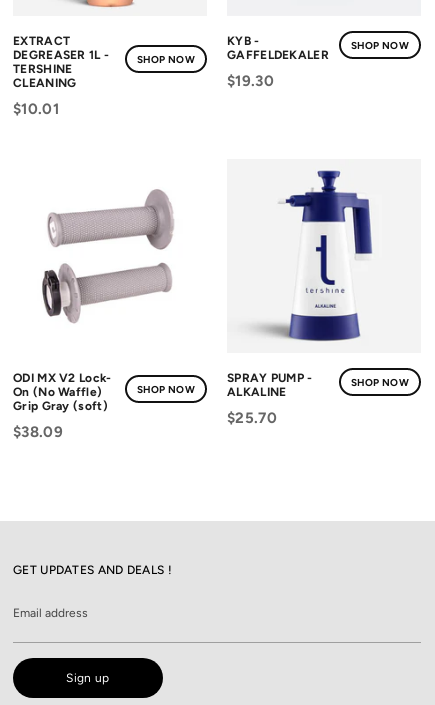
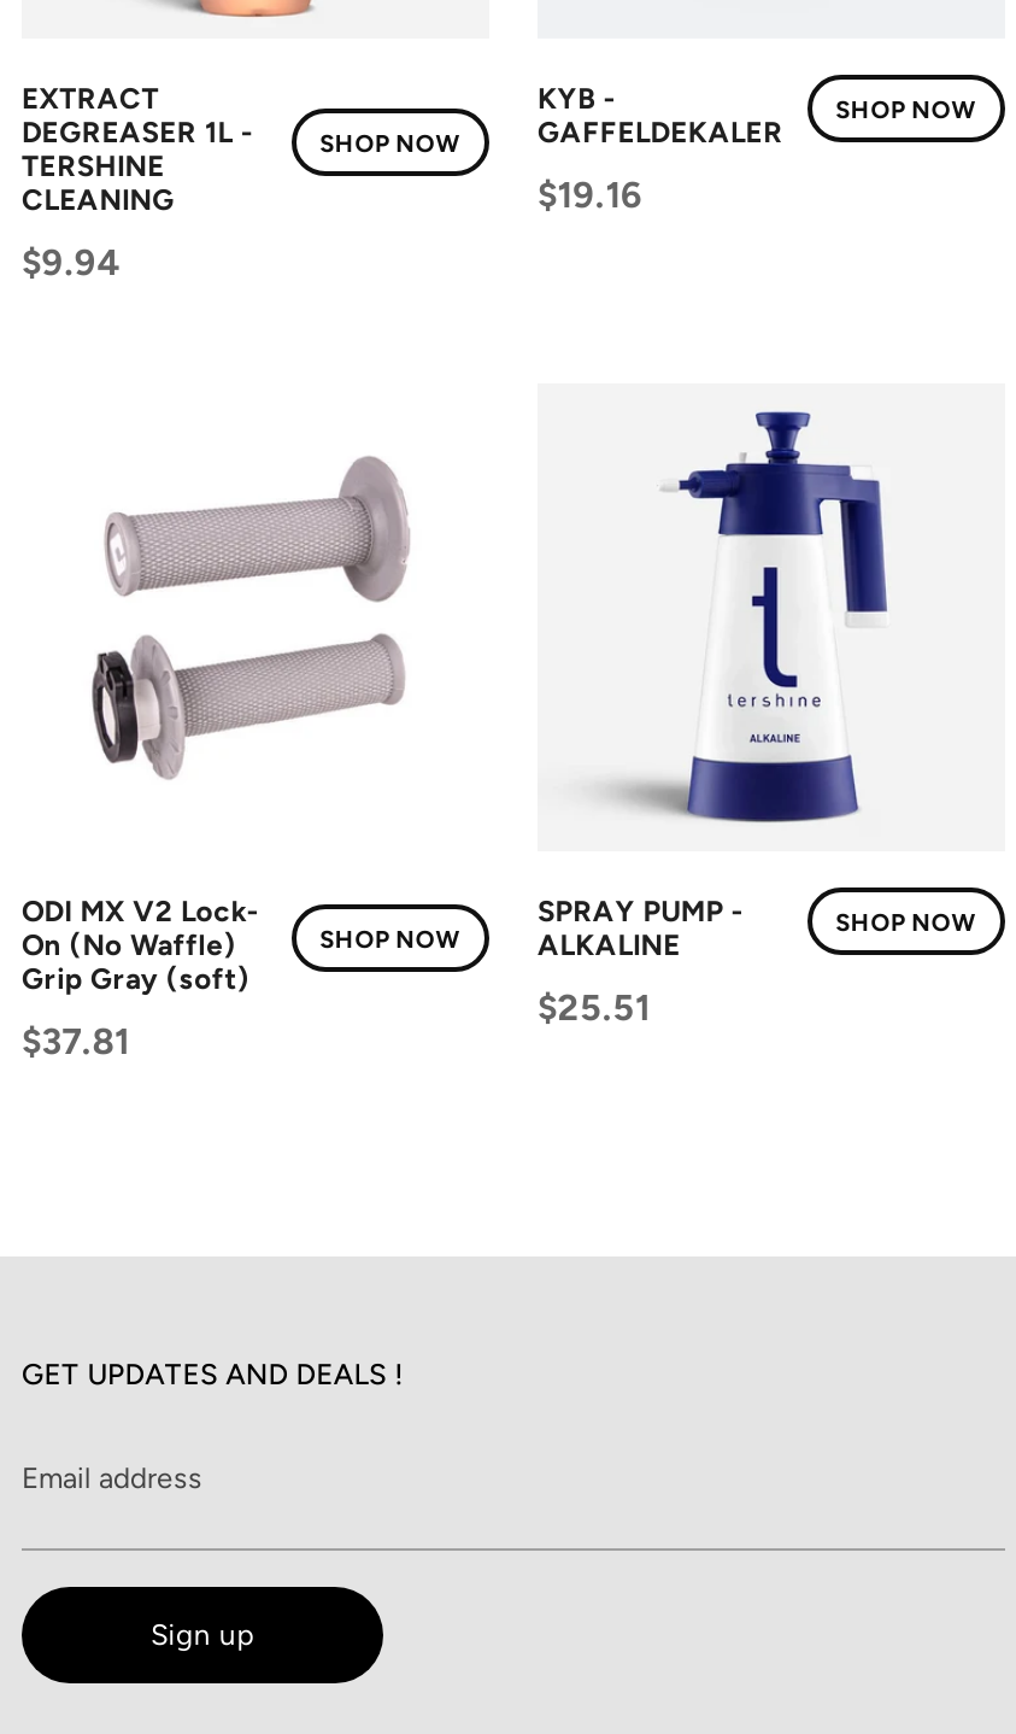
[227,72,274,90] $19.30 -> [538,175,643,218] $19.16
[13,100,59,118] $10.01 -> [22,242,122,285] $9.94
[227,409,277,427] $25.70 -> [538,987,650,1031] $25.51
[13,423,63,441] $38.09 -> [22,1020,130,1064] $37.81

